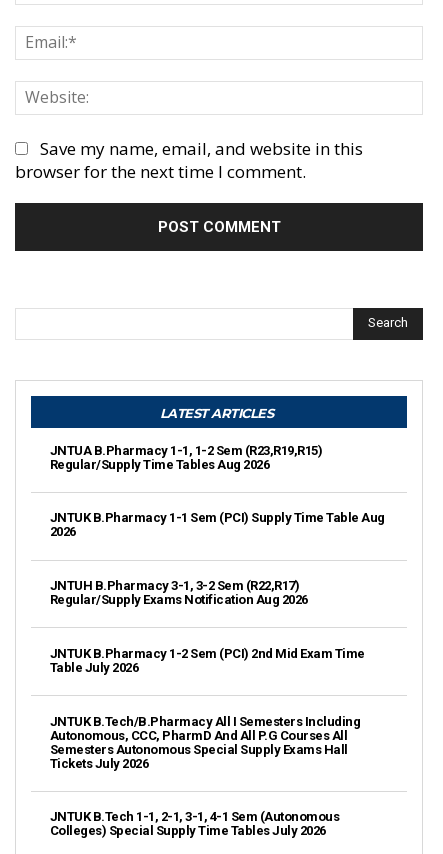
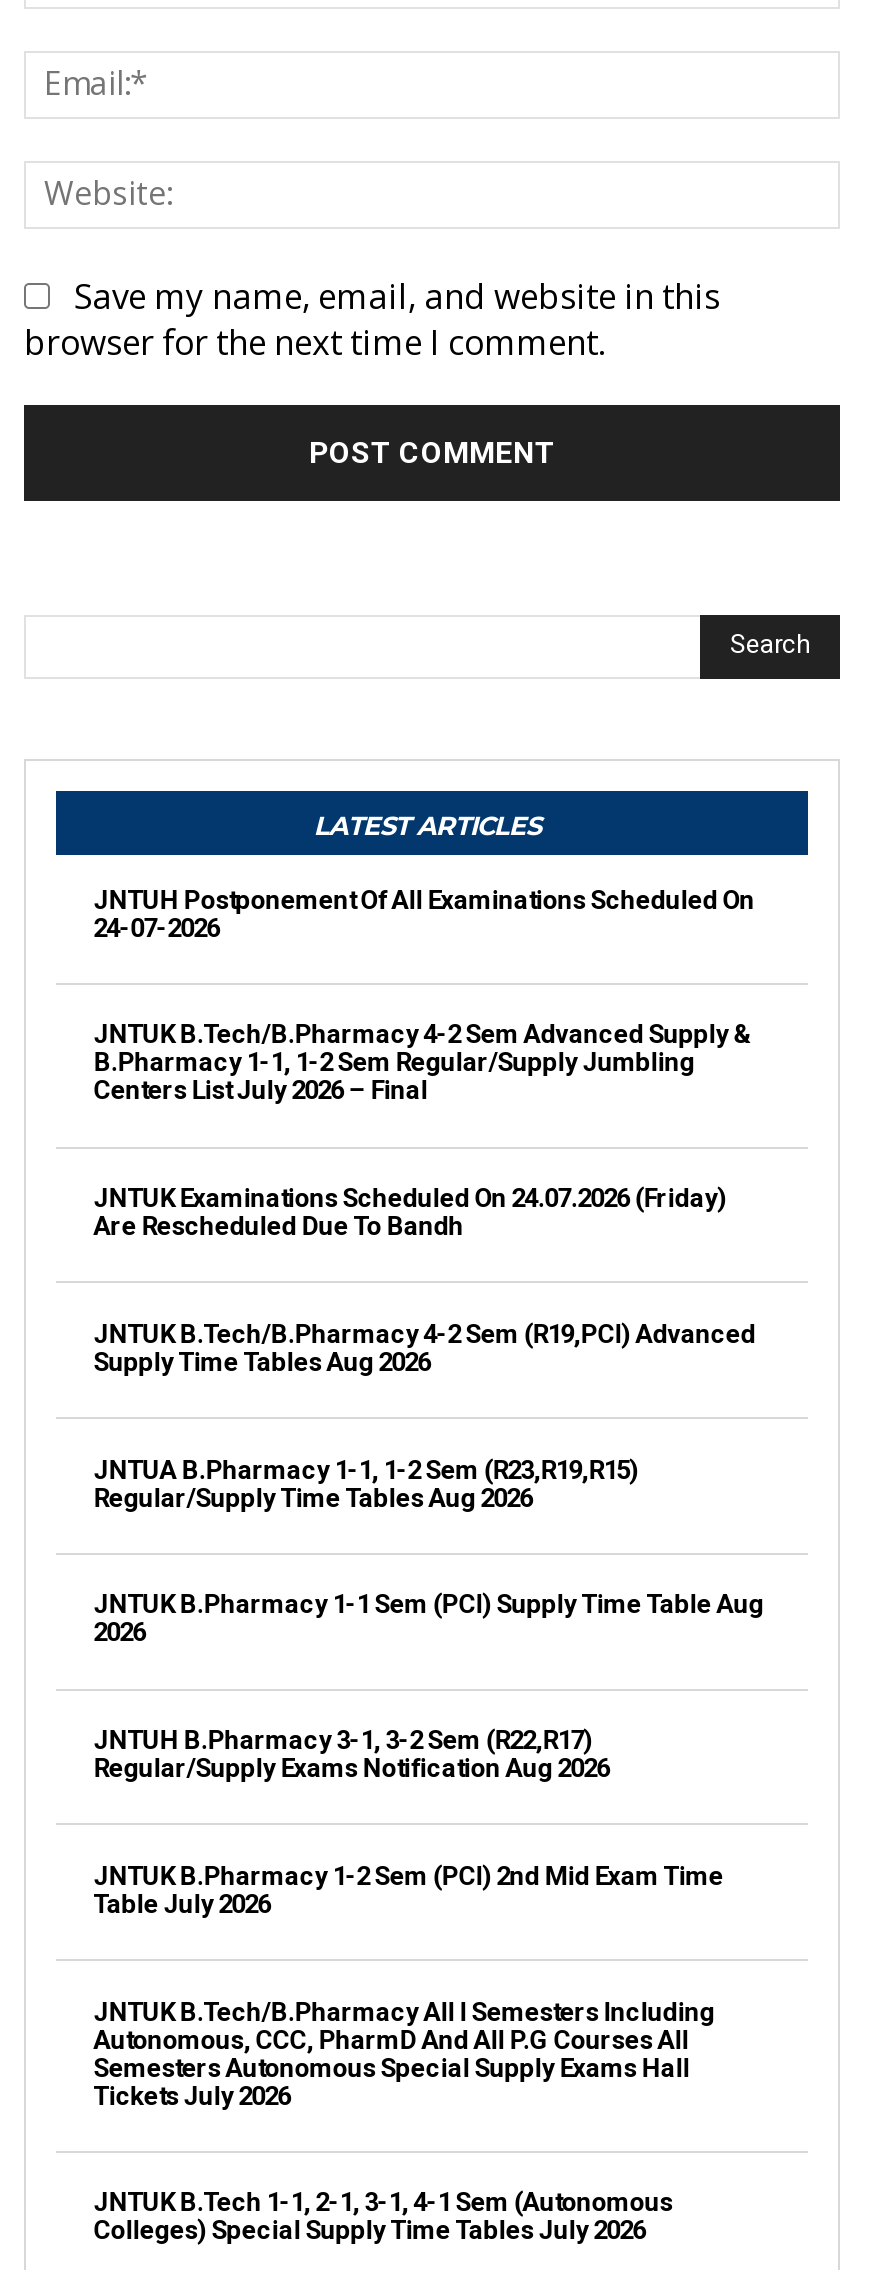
none -> [94,884,755,942] JNTUH Postponement Of All Examinations Scheduled On | 24-07-2026
none -> [94,1020,753,1106] JNTUK B.Tech/B.Pharmacy 4-2 Sem Advanced Supply & | B.Pharmacy 1-1, 1-2 Sem Regular/Supply Jumbling | Centers List July 2026 – Final
none -> [94,1183,727,1241] JNTUK Examinations Scheduled On 24.07.2026 (Friday) | Are Rescheduled Due To Bandh
none -> [94,1319,756,1377] JNTUK B.Tech/B.Pharmacy 4-2 Sem (R19,PCI) Advanced | Supply Time Tables Aug 2026

